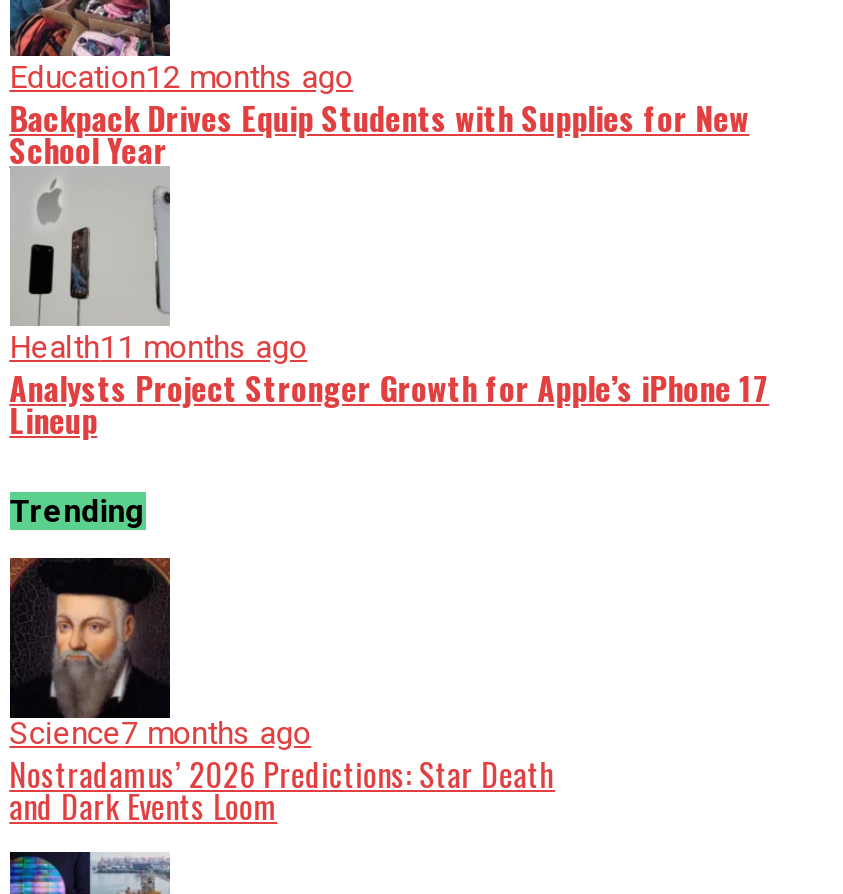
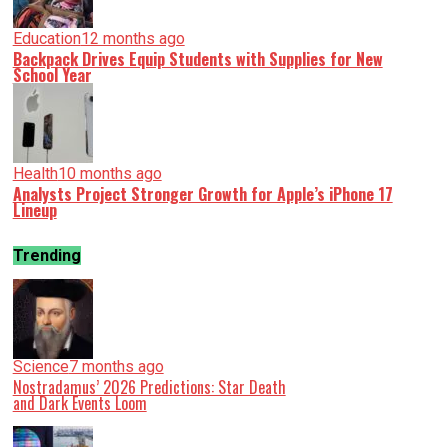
[9,328,307,366] Health11 months ago -> [13,164,162,183] Health10 months ago

